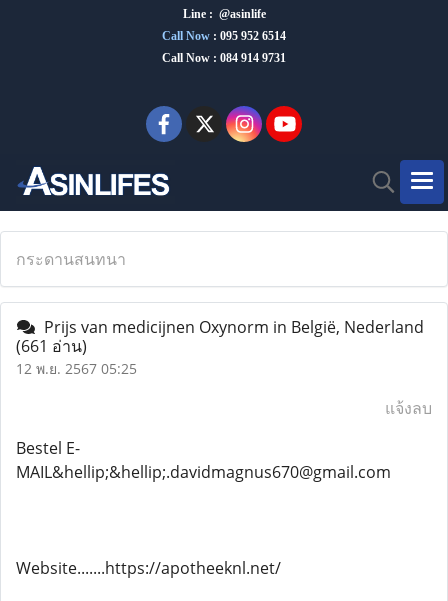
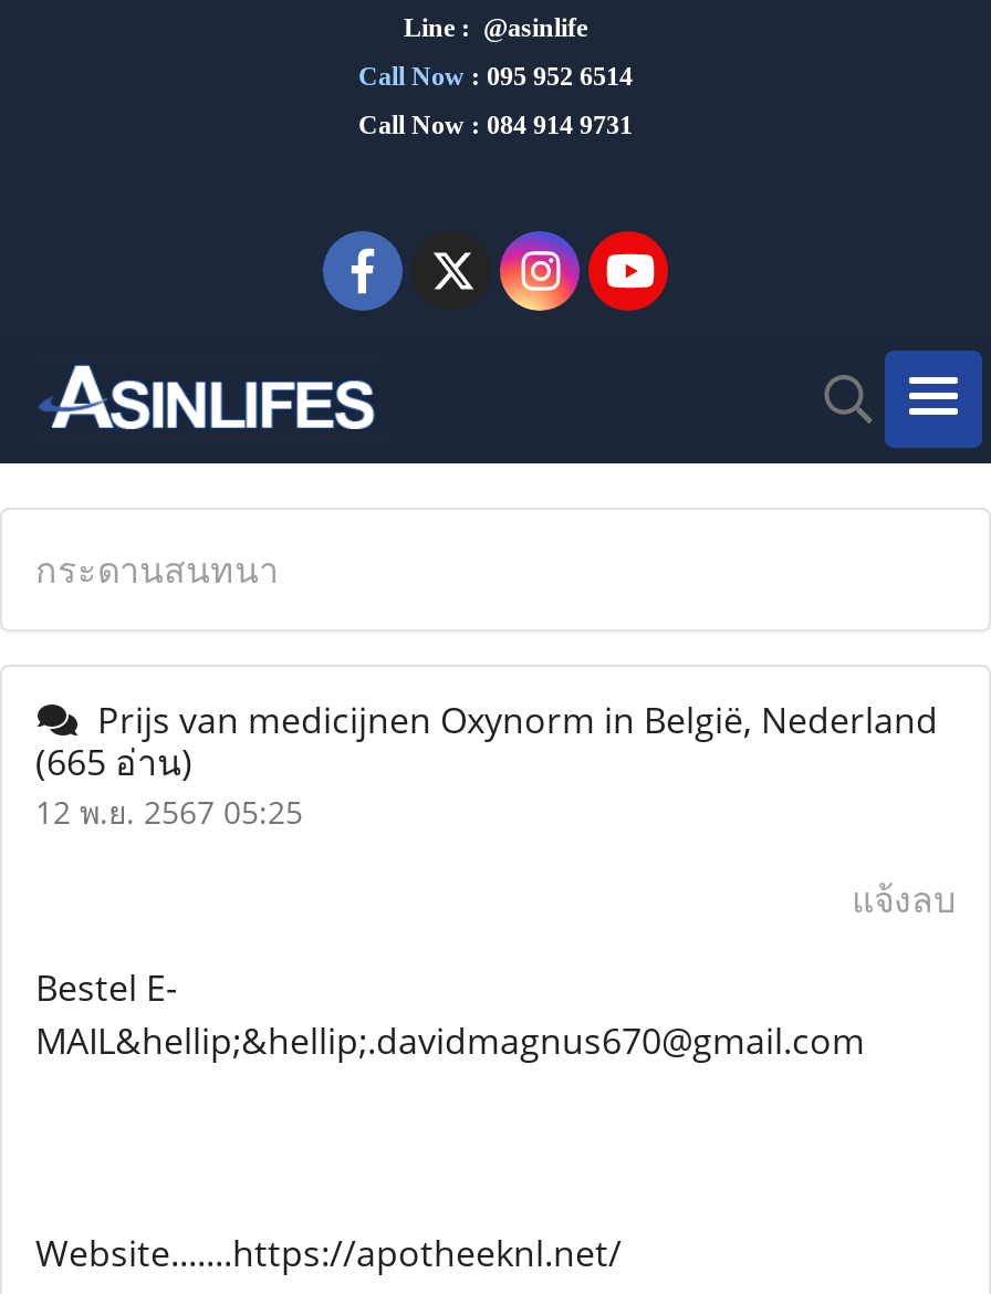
[16,335,87,357] (661 อ่าน) -> [35,738,192,786] (665 อ่าน)

